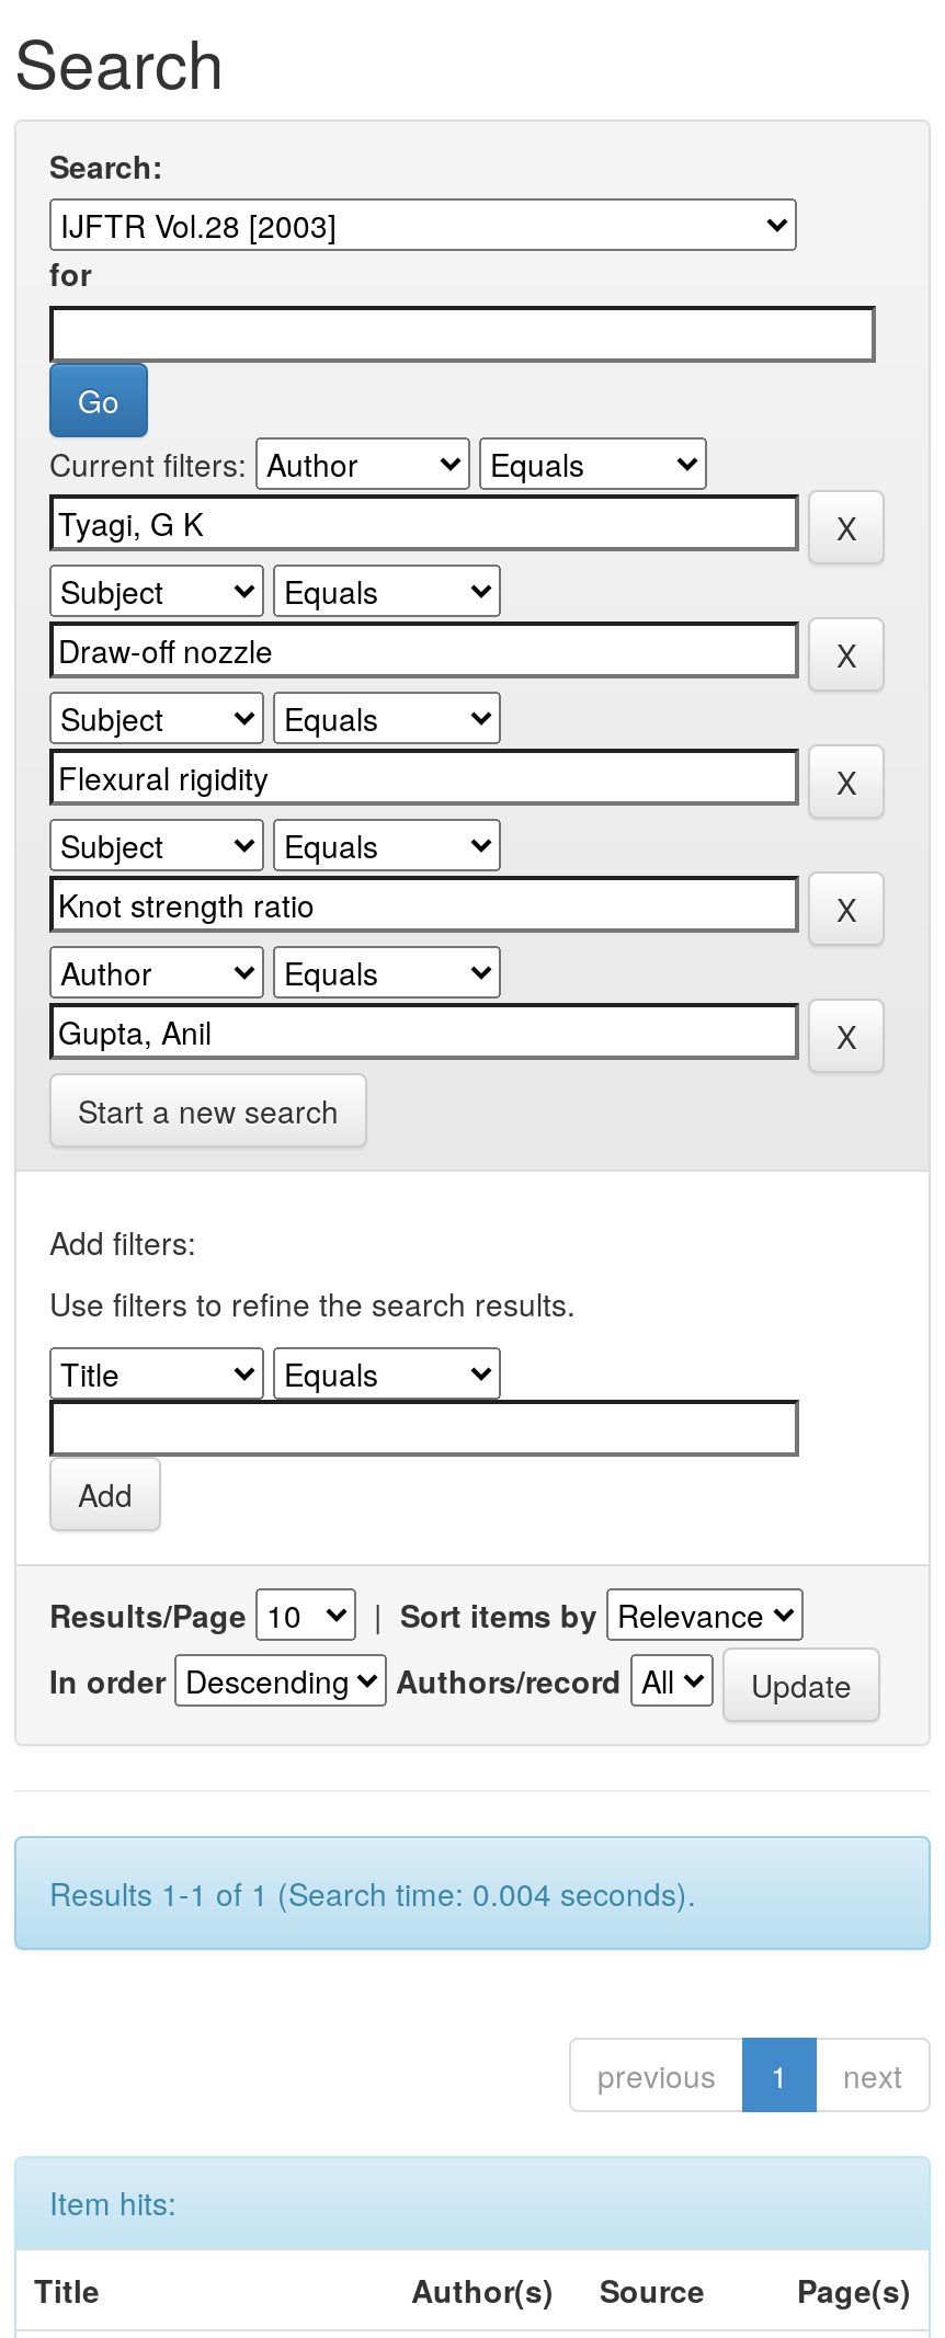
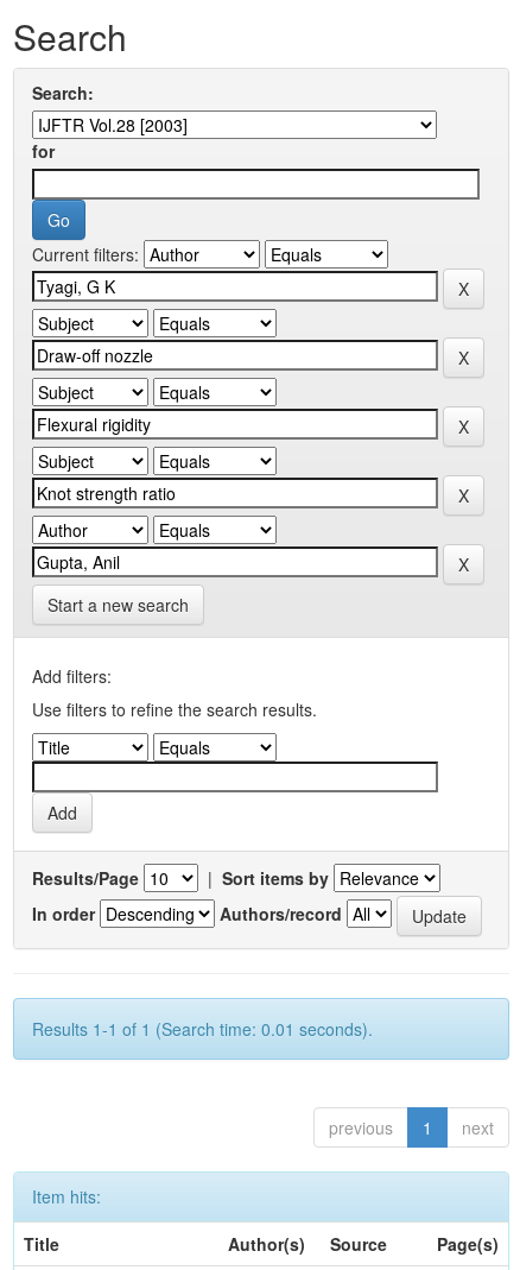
[49,1871,696,1915] Results 1-1 of 1 (Search time: 0.004 seconds). -> [32,1017,373,1041] Results 1-1 of 1 (Search time: 0.01 seconds).

